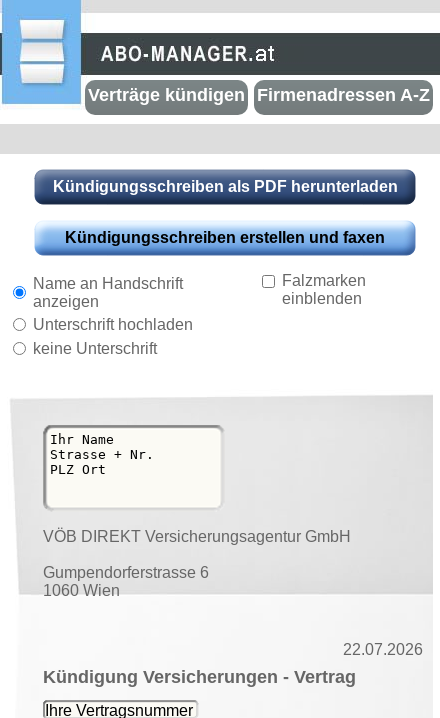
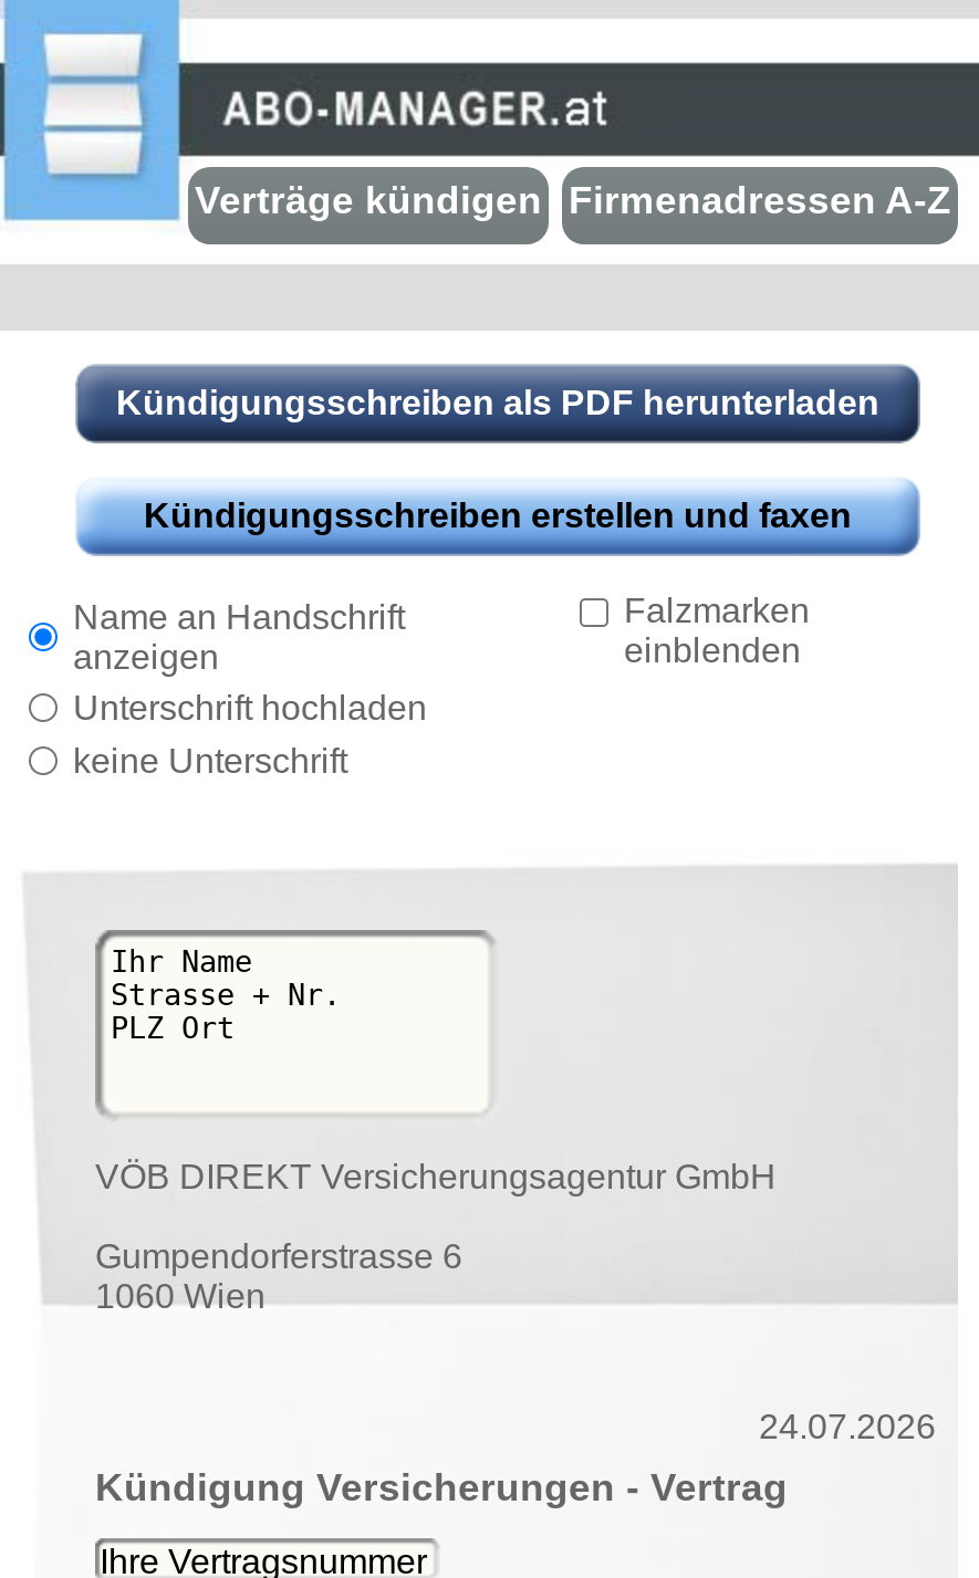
[343,641,423,658] 22.07.2026 -> [759,1408,936,1445] 24.07.2026

